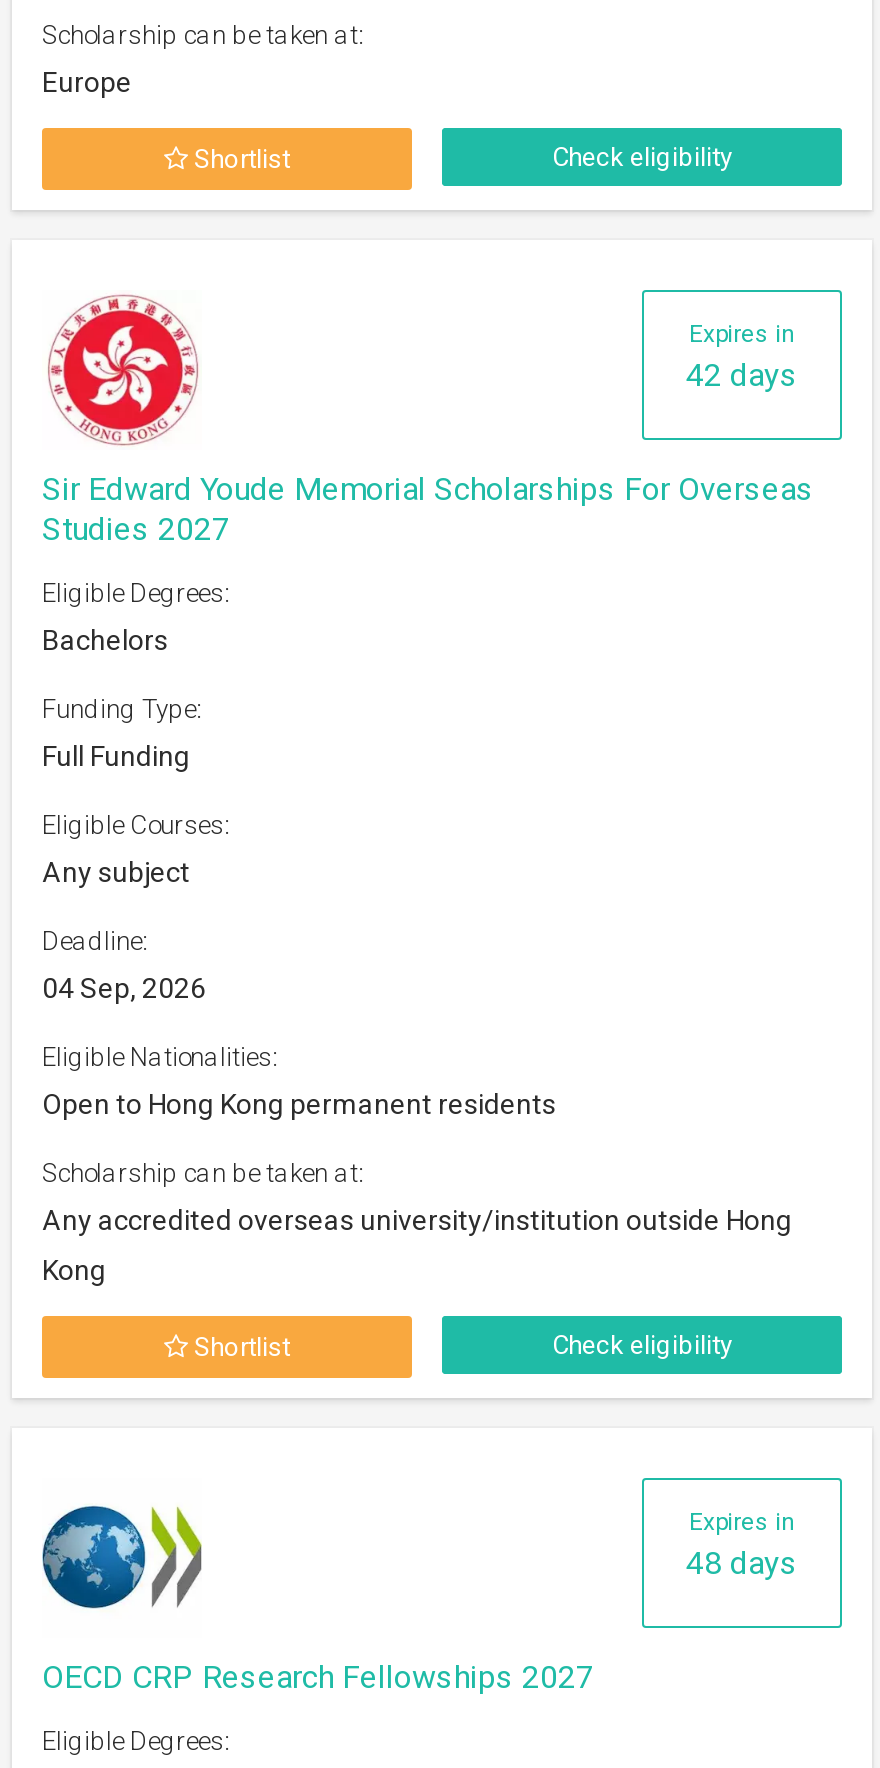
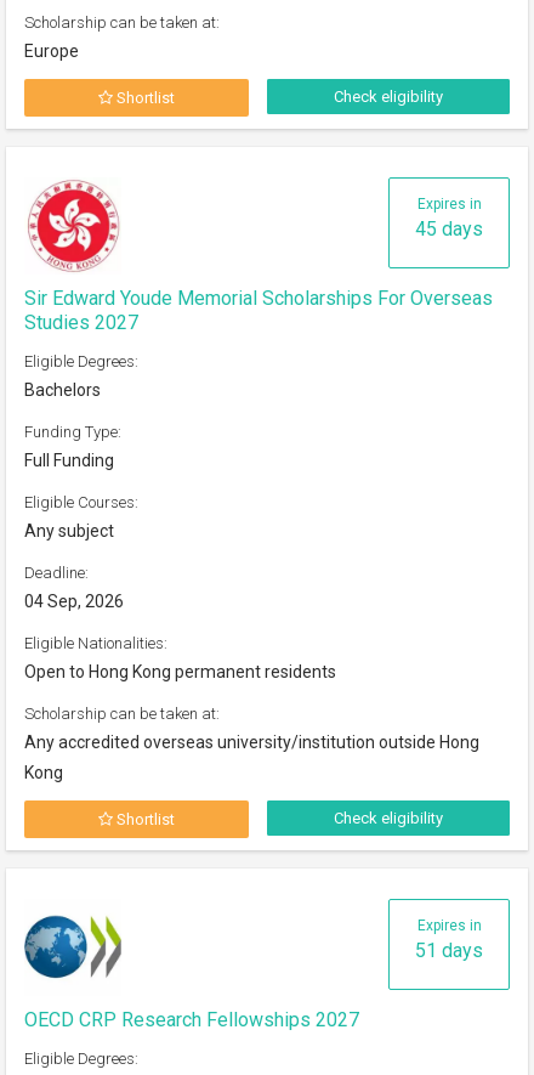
[686,356,798,394] 42 days -> [415,217,483,240] 45 days
[686,1544,798,1582] 48 days -> [415,939,483,962] 51 days

